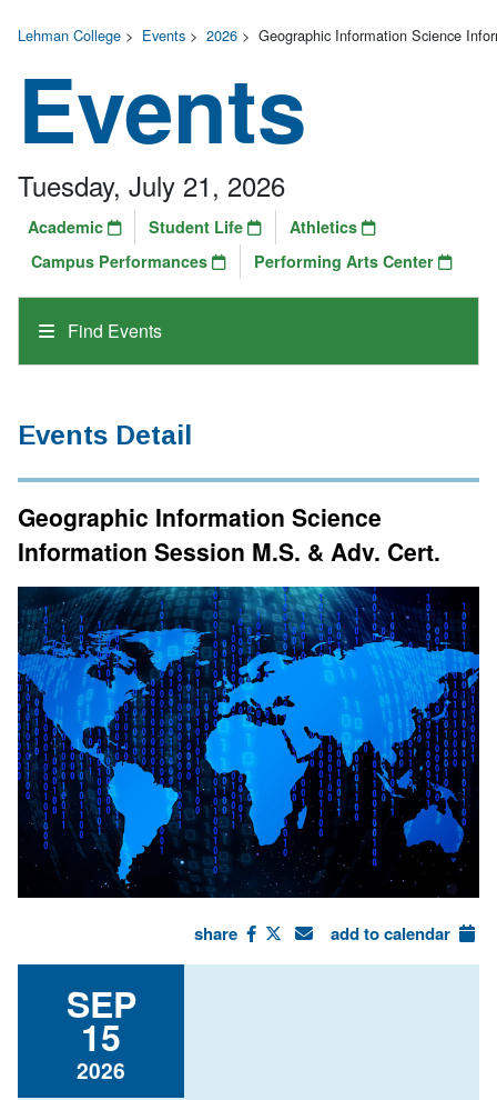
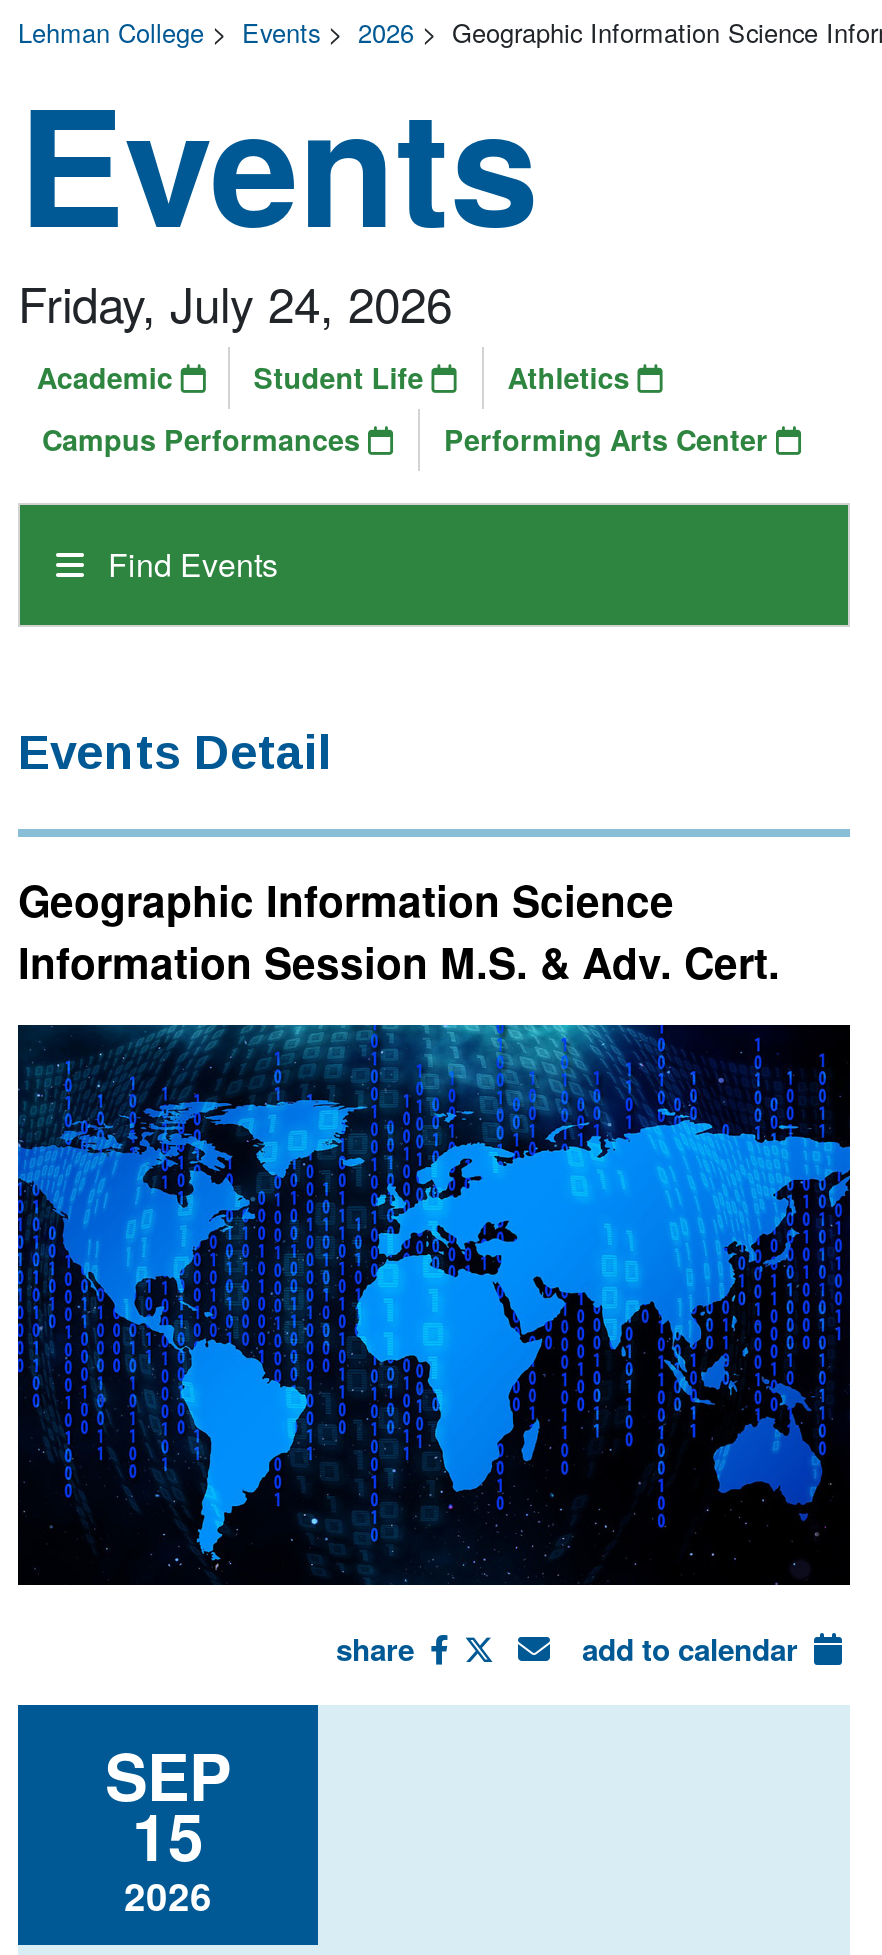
[18,166,285,204] Tuesday, July 21, 2026 -> [18,267,452,337] Friday, July 24, 2026

